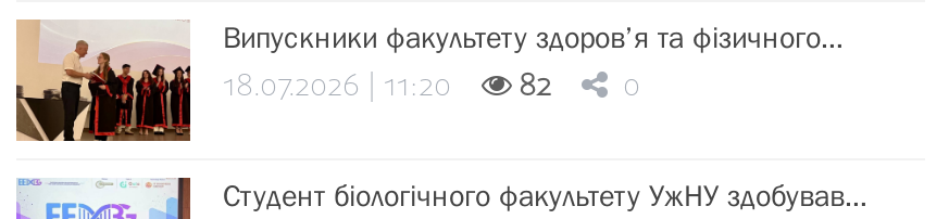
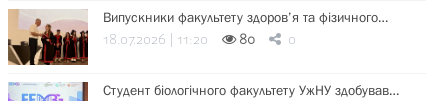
[519,65,551,111] 82 -> [239,30,255,51] 80

